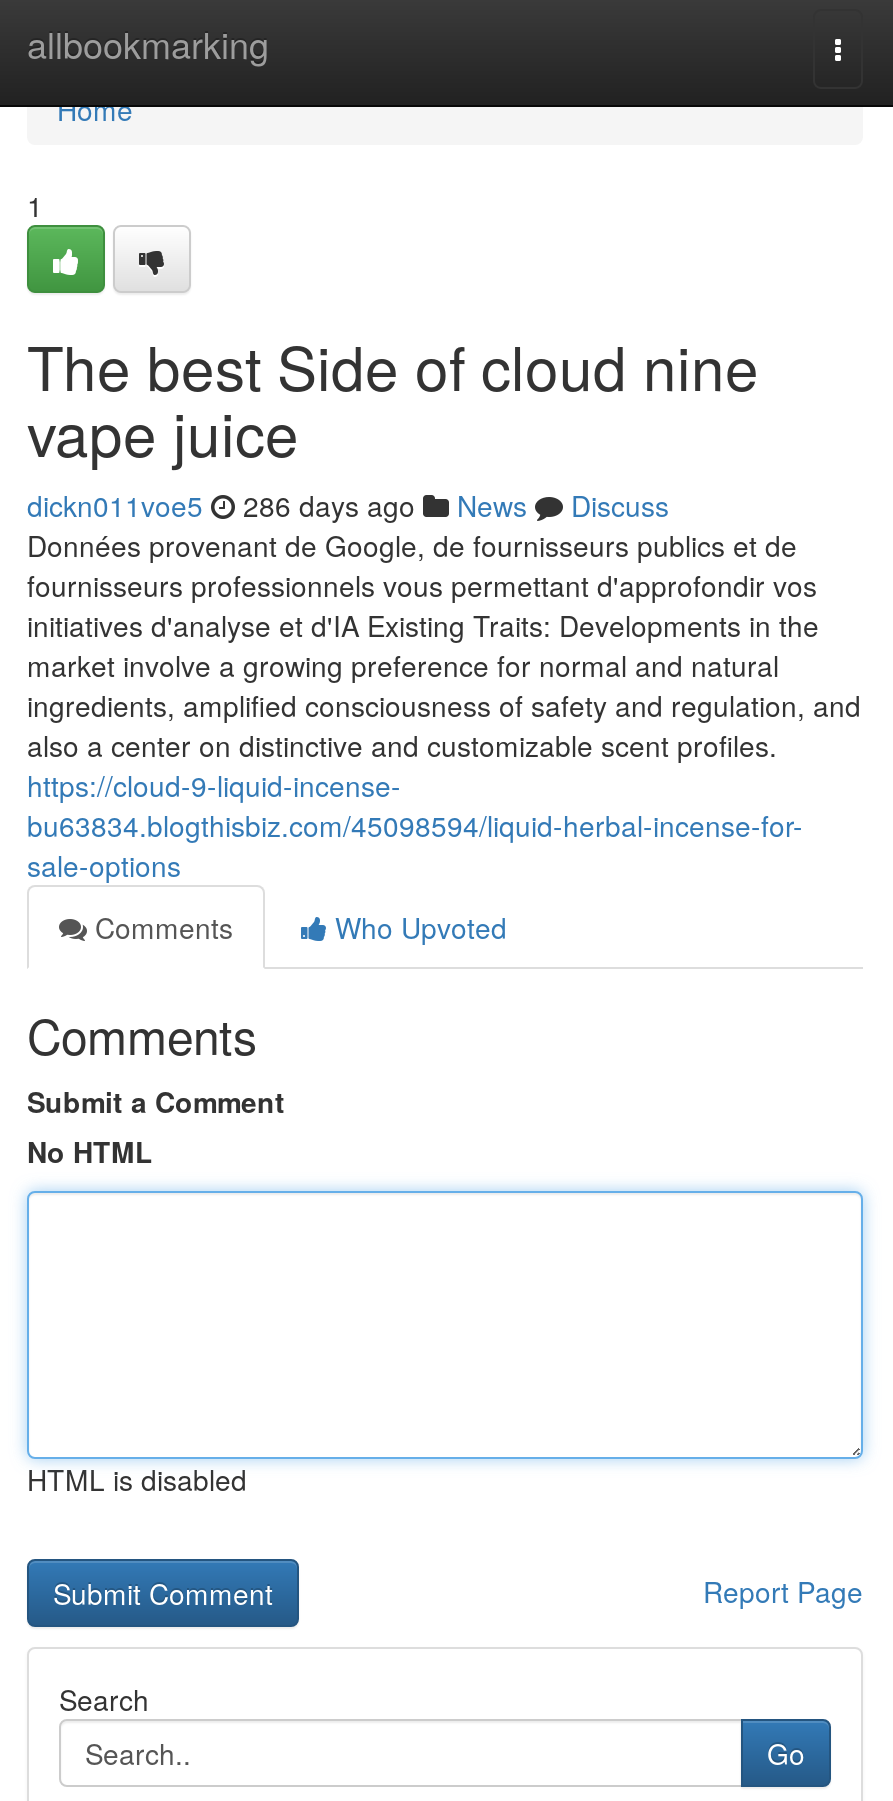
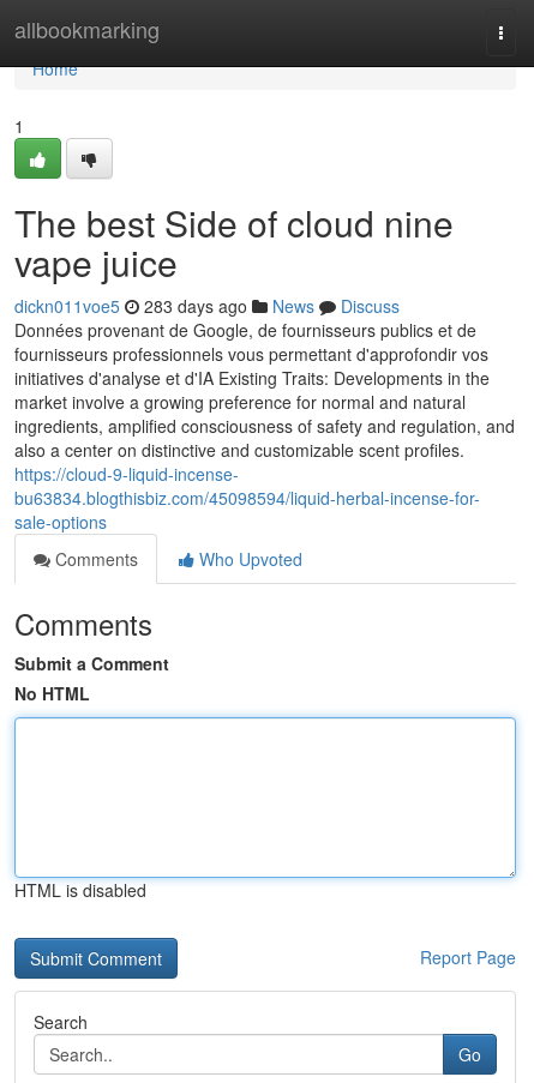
[27,485,669,525] dickn011voe5 286 days ago News Discuss -> [14,294,400,318] dickn011voe5 283 days ago News Discuss

